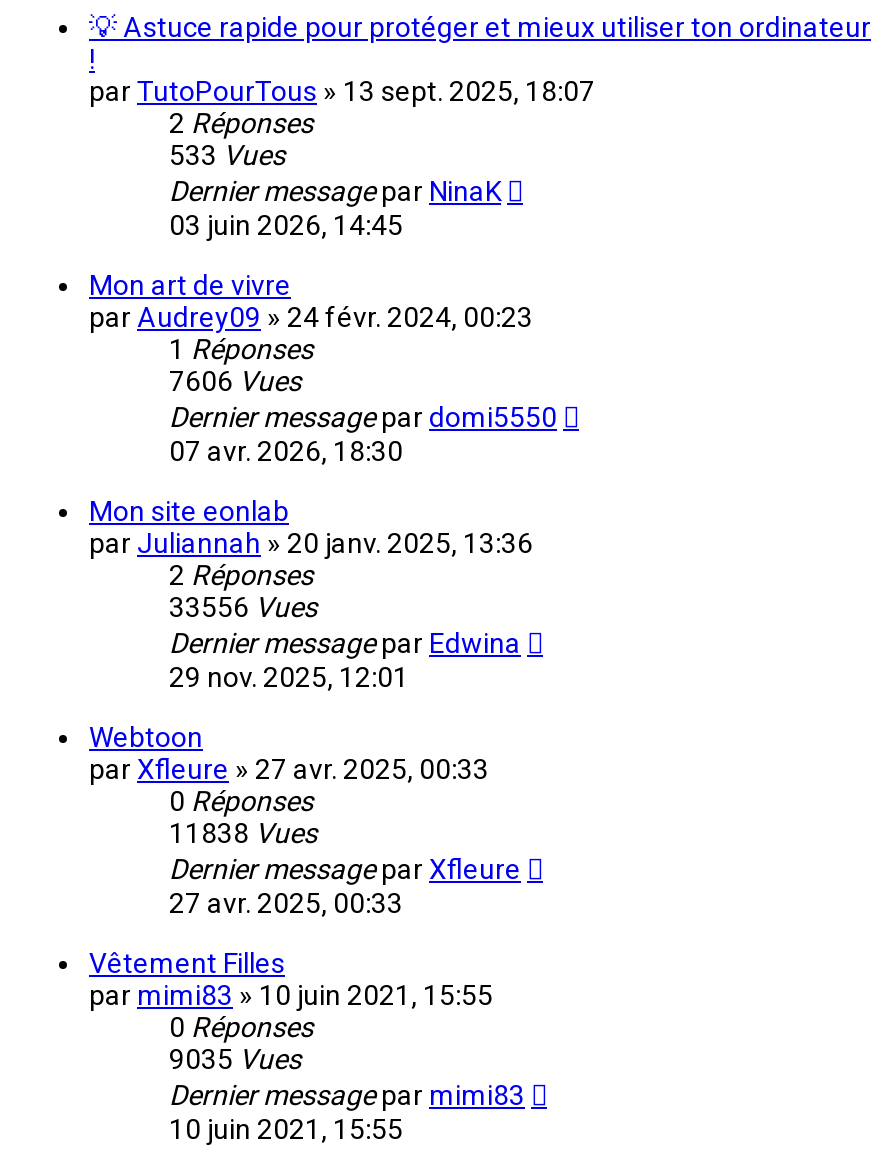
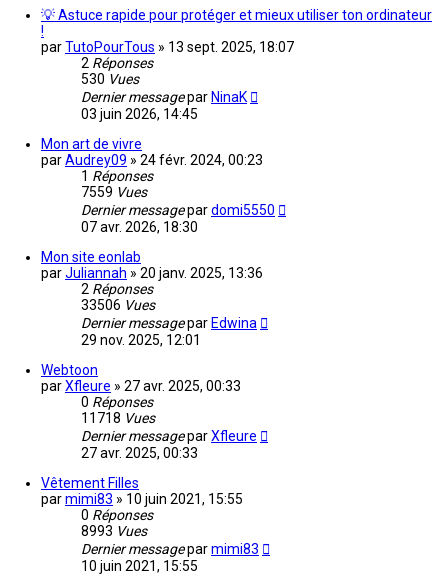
[169,139,285,171] 533 Vues -> [81,71,139,87] 530 Vues
[169,365,301,397] 7606 Vues -> [81,184,147,200] 7559 Vues
[169,591,317,623] 33556 Vues -> [81,297,155,313] 33506 Vues
[169,817,317,849] 11838 Vues -> [81,410,155,426] 11718 Vues
[169,1043,301,1075] 9035 Vues -> [81,523,147,539] 8993 Vues

